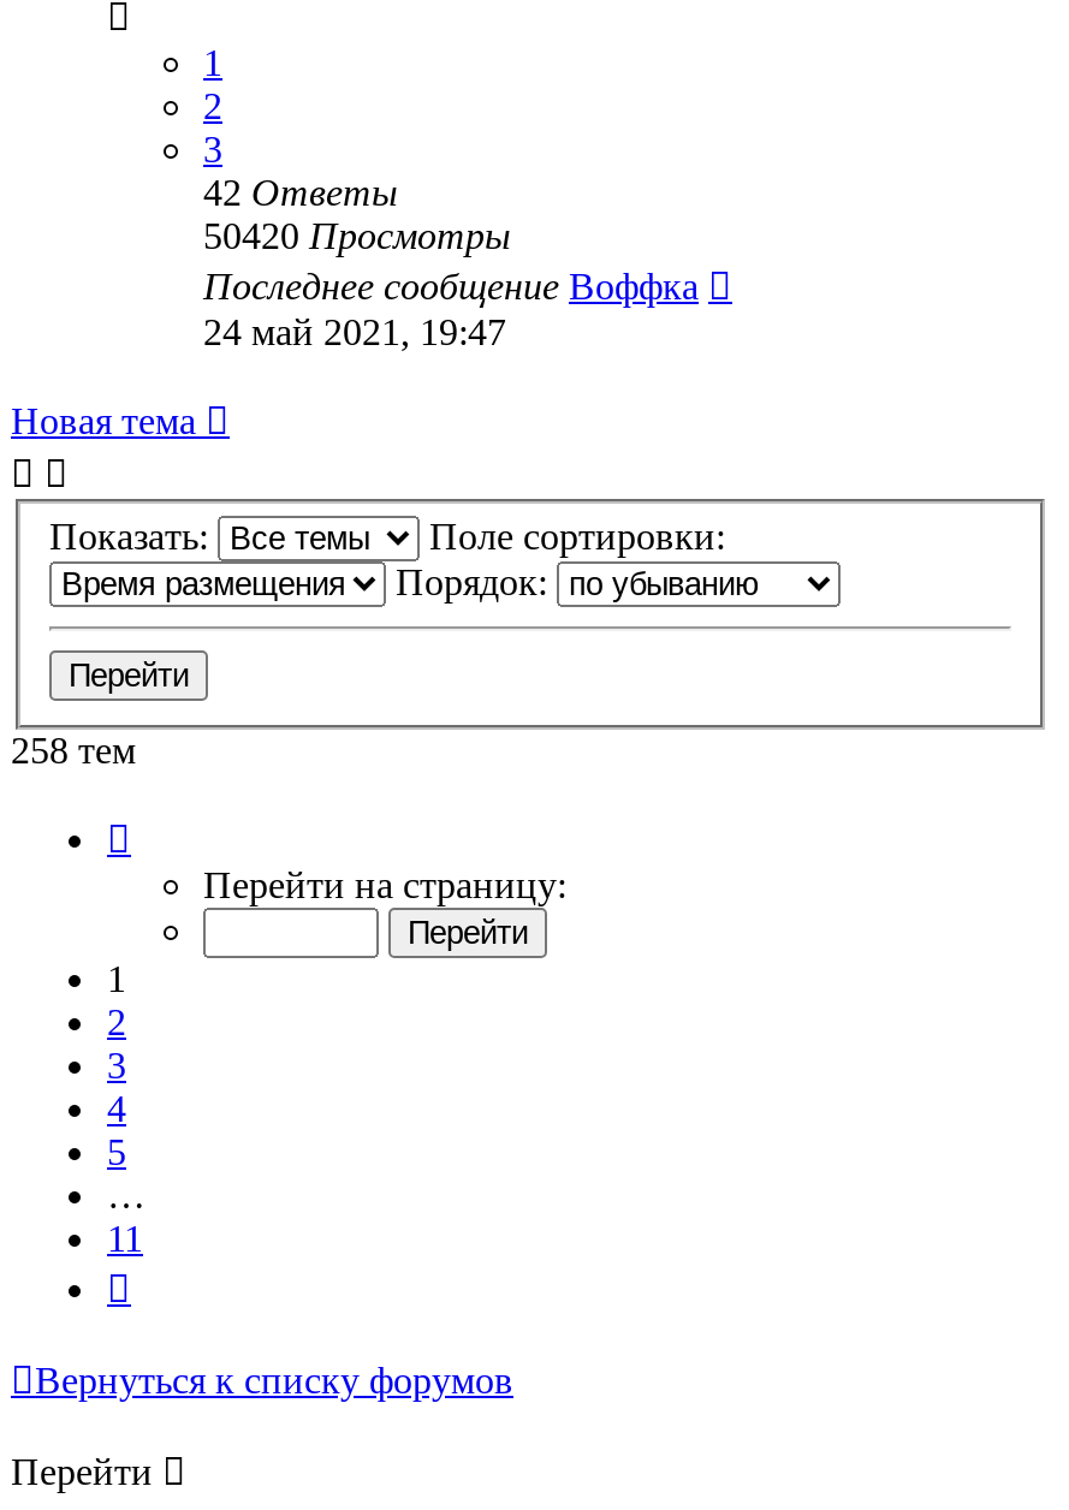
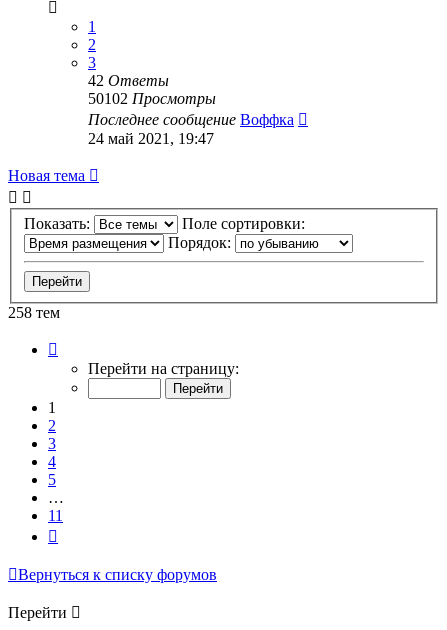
[203,215,511,256] 50420 Просмотры -> [88,90,216,107] 50102 Просмотры

